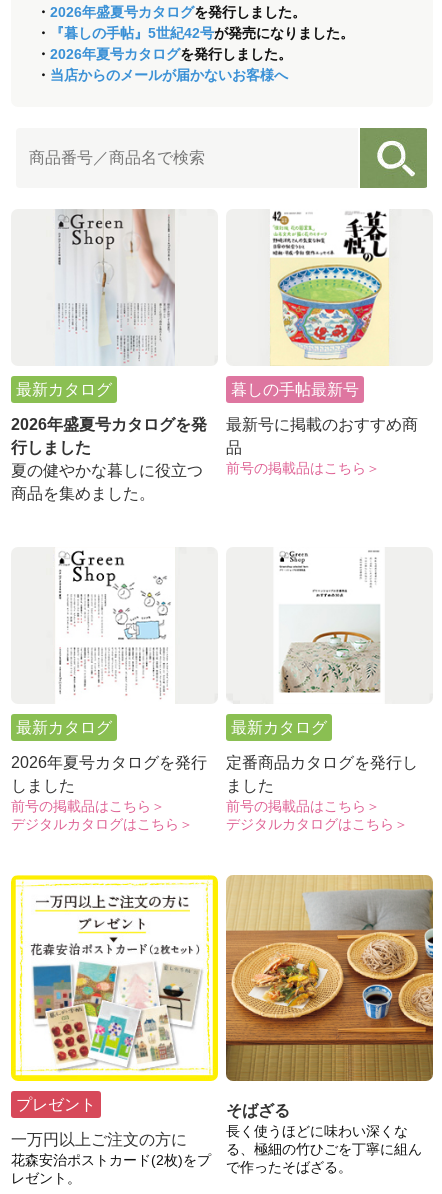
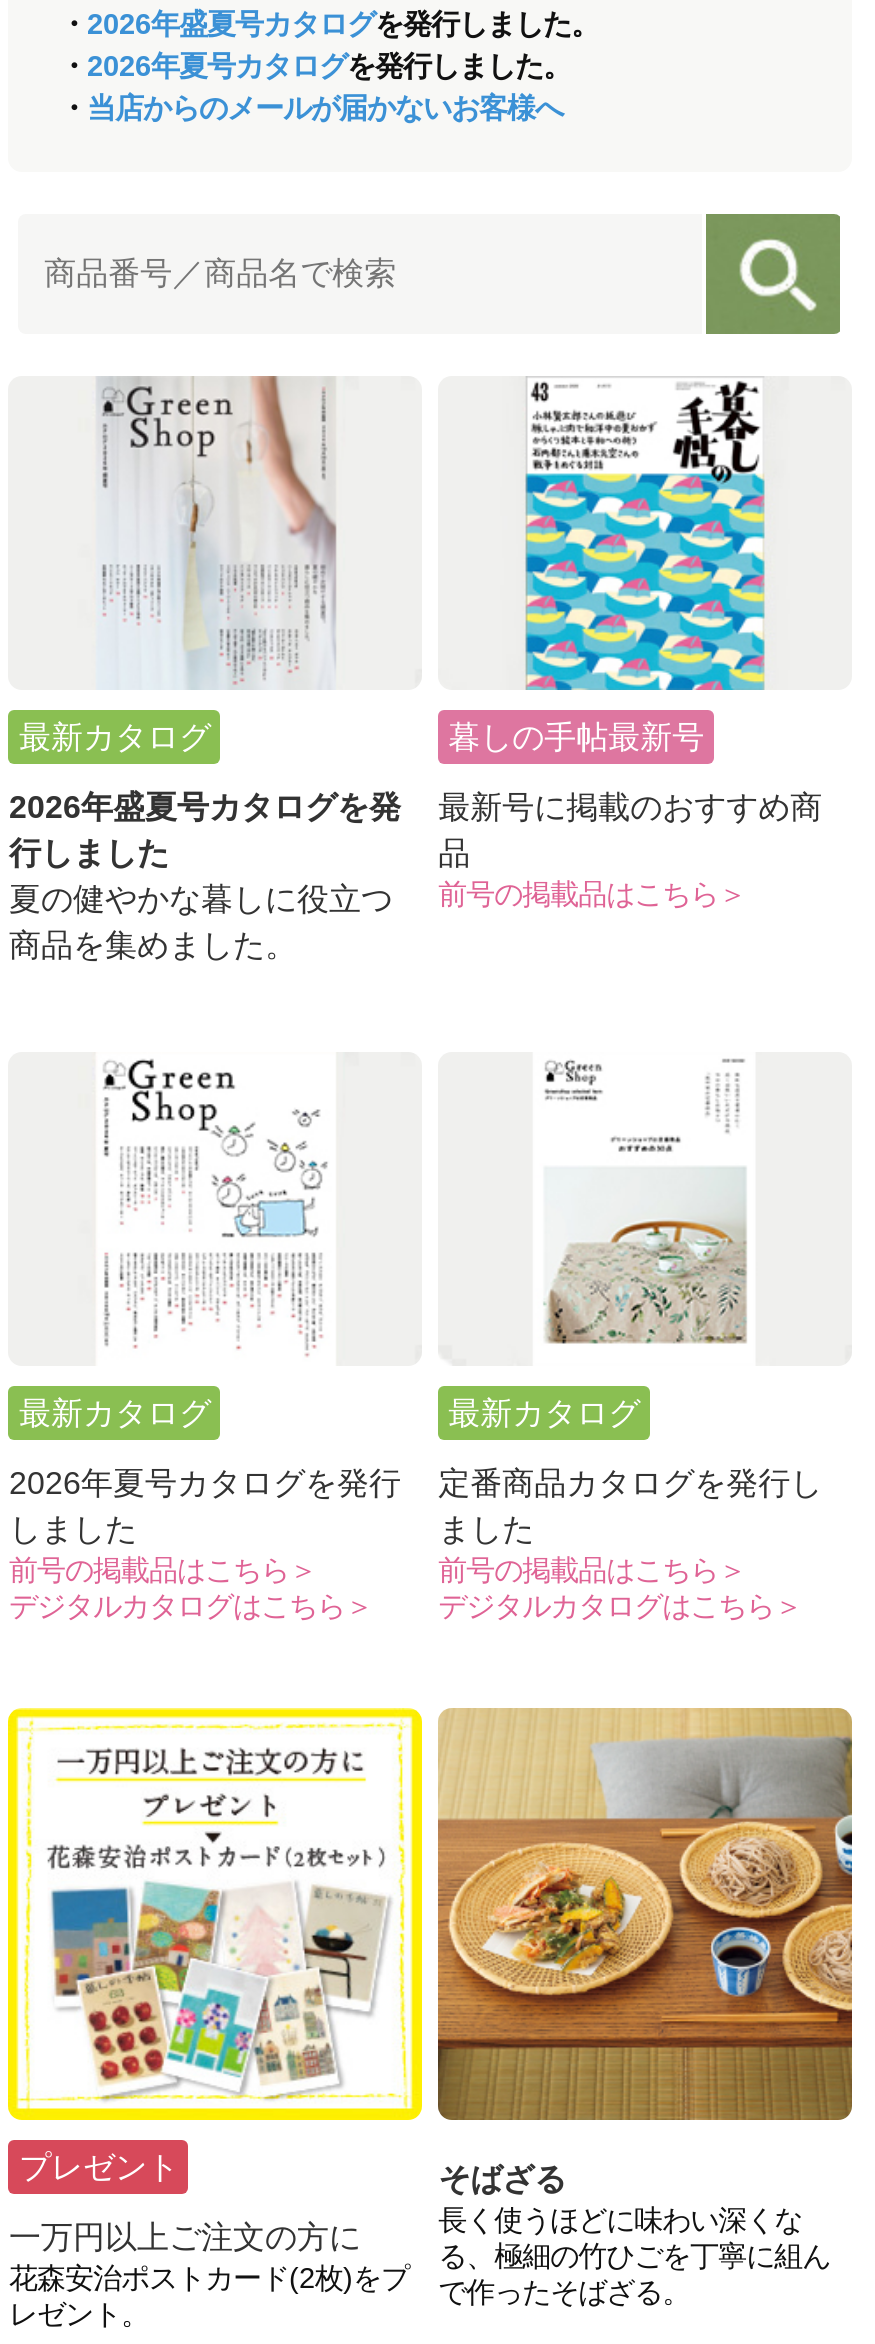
[36,25,354,41] ・『暮しの手帖』5世紀42号が発売になりました。 -> none
[270,212,389,366] [image] -> [524,390,766,692] [image]

